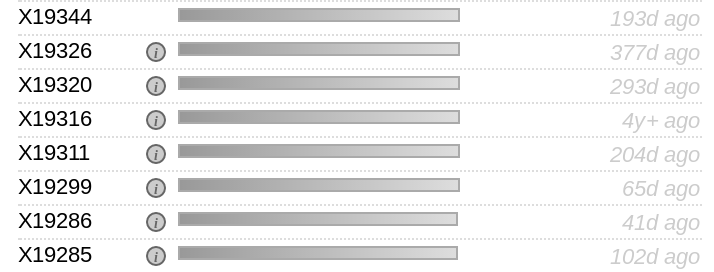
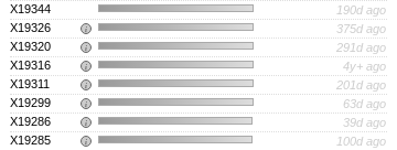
[610,6,700,30] 193d ago -> [336,3,386,17] 190d ago
[610,40,700,64] 377d ago -> [336,22,386,35] 375d ago
[610,74,700,98] 293d ago -> [336,41,386,54] 291d ago
[610,142,700,166] 204d ago -> [336,78,386,92] 201d ago
[622,176,700,200] 65d ago -> [343,97,386,110] 63d ago
[622,210,700,234] 41d ago -> [343,116,386,129] 39d ago
[610,244,700,268] 102d ago -> [336,135,386,148] 100d ago

